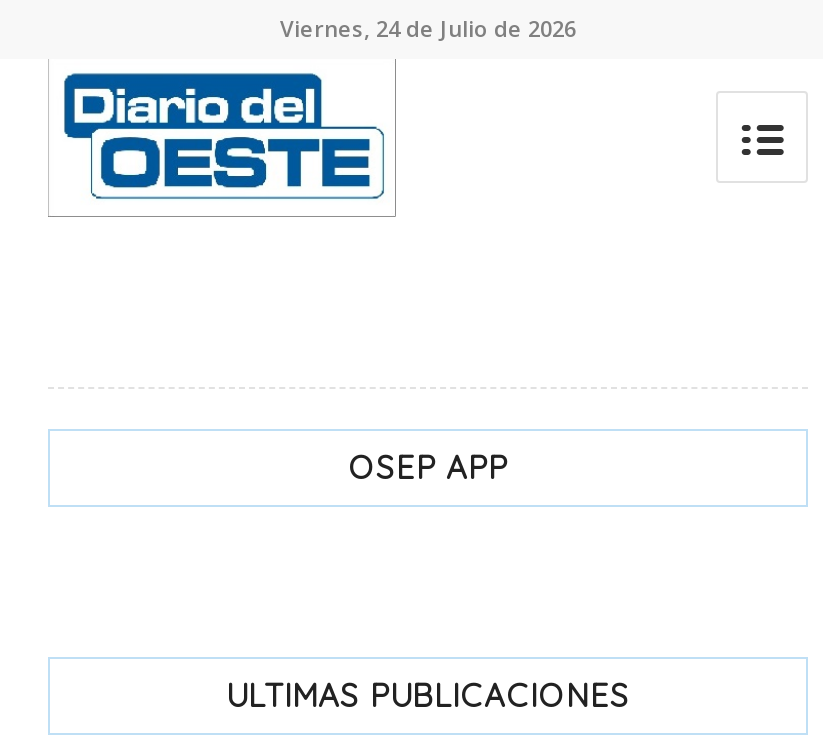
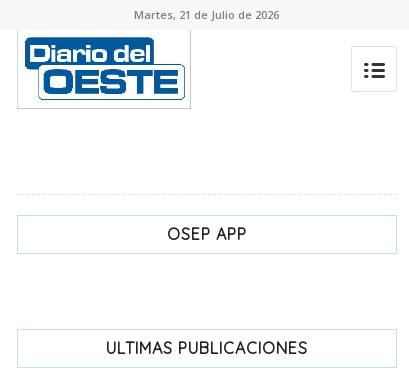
[280,13,576,43] Viernes, 24 de Julio de 2026 -> [134,7,279,22] Martes, 21 de Julio de 2026

